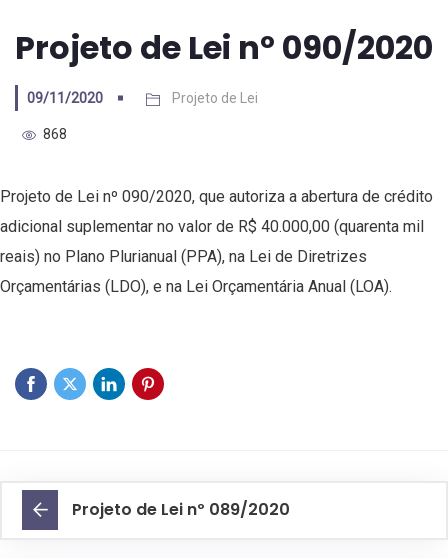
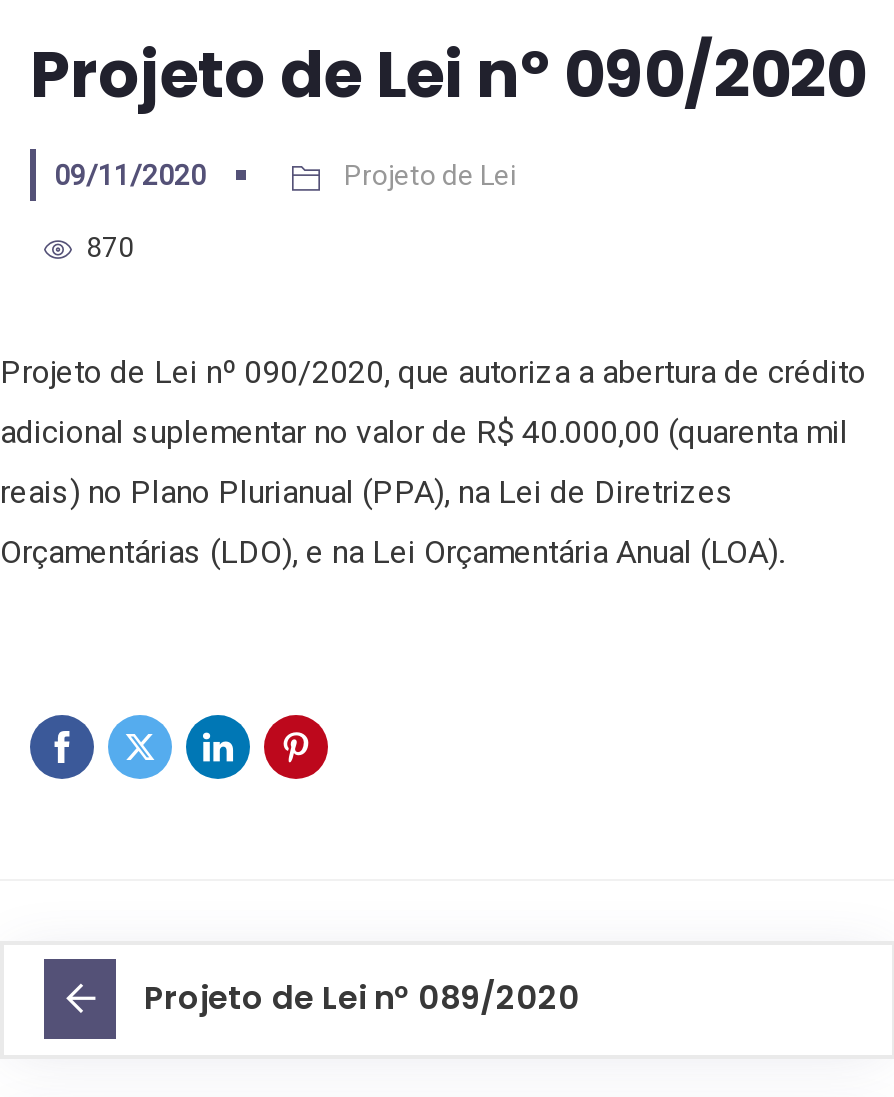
[43,126,67,142] 868 -> [86,231,134,263] 870

